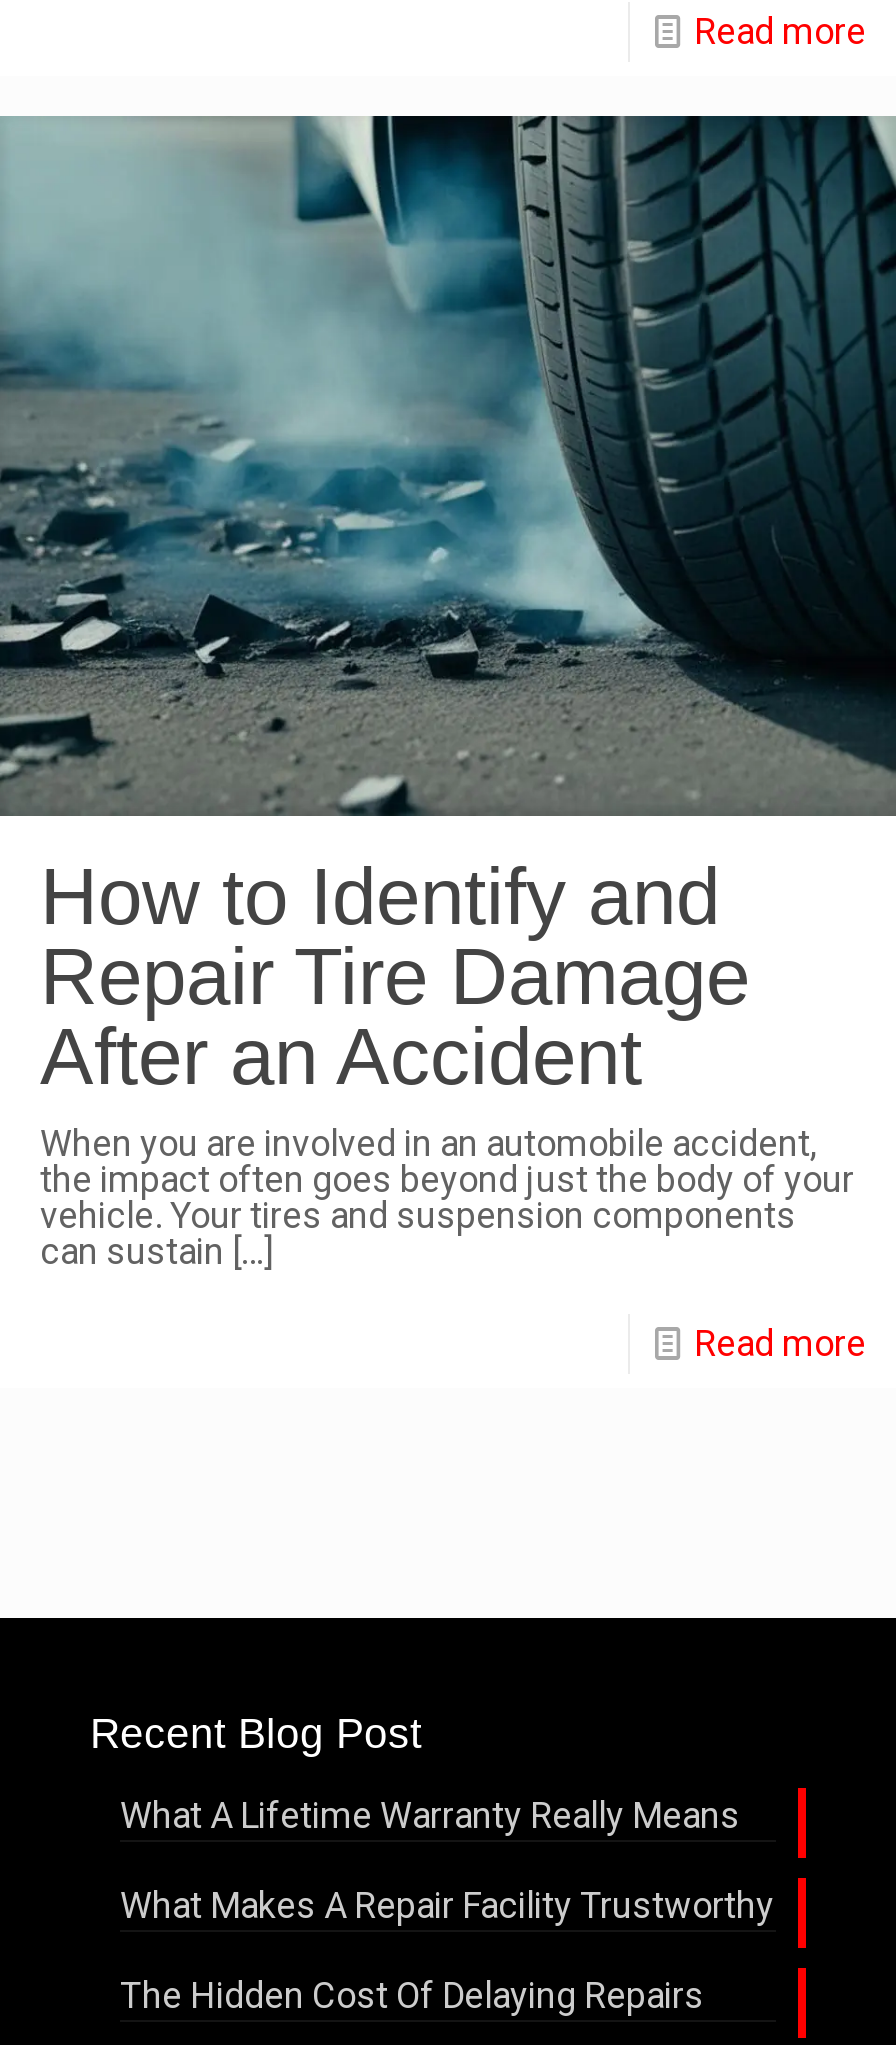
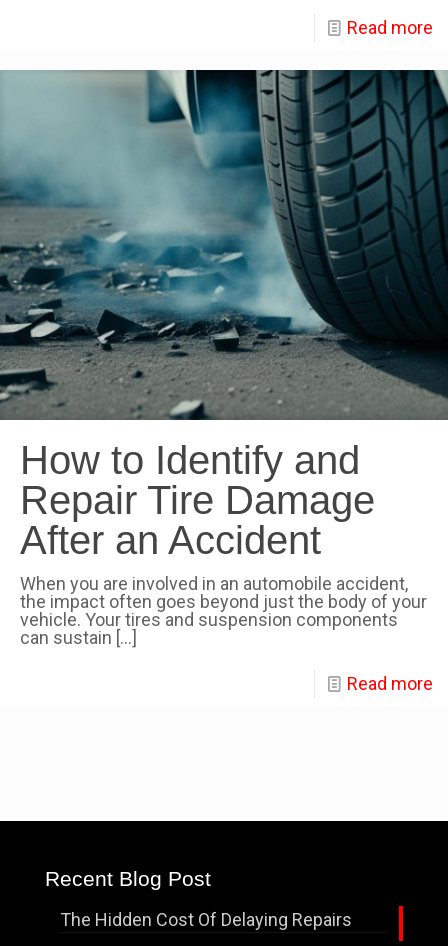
[120,1794,774,1926] What A Lifetime Warranty Really Means | What Makes A Repair Facility Trustworthy -> none

